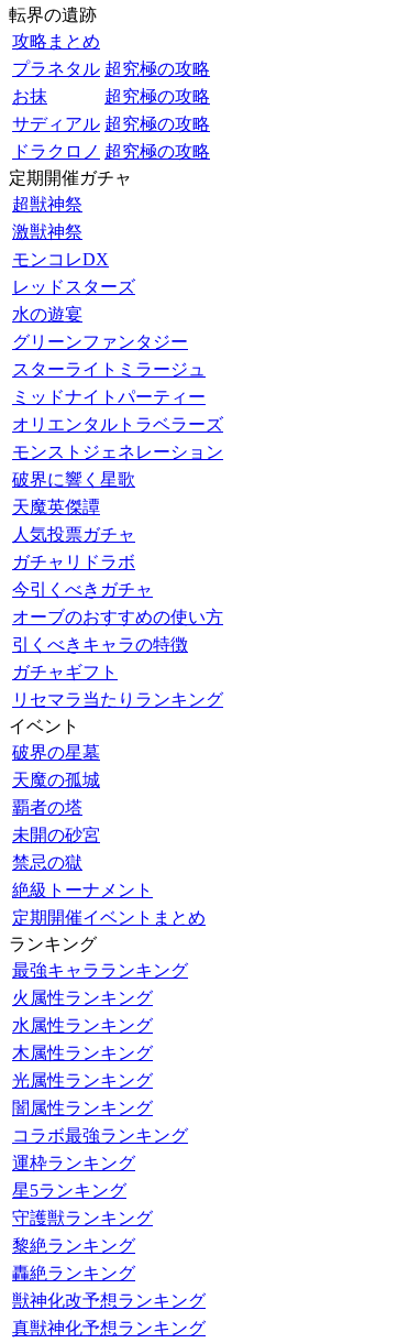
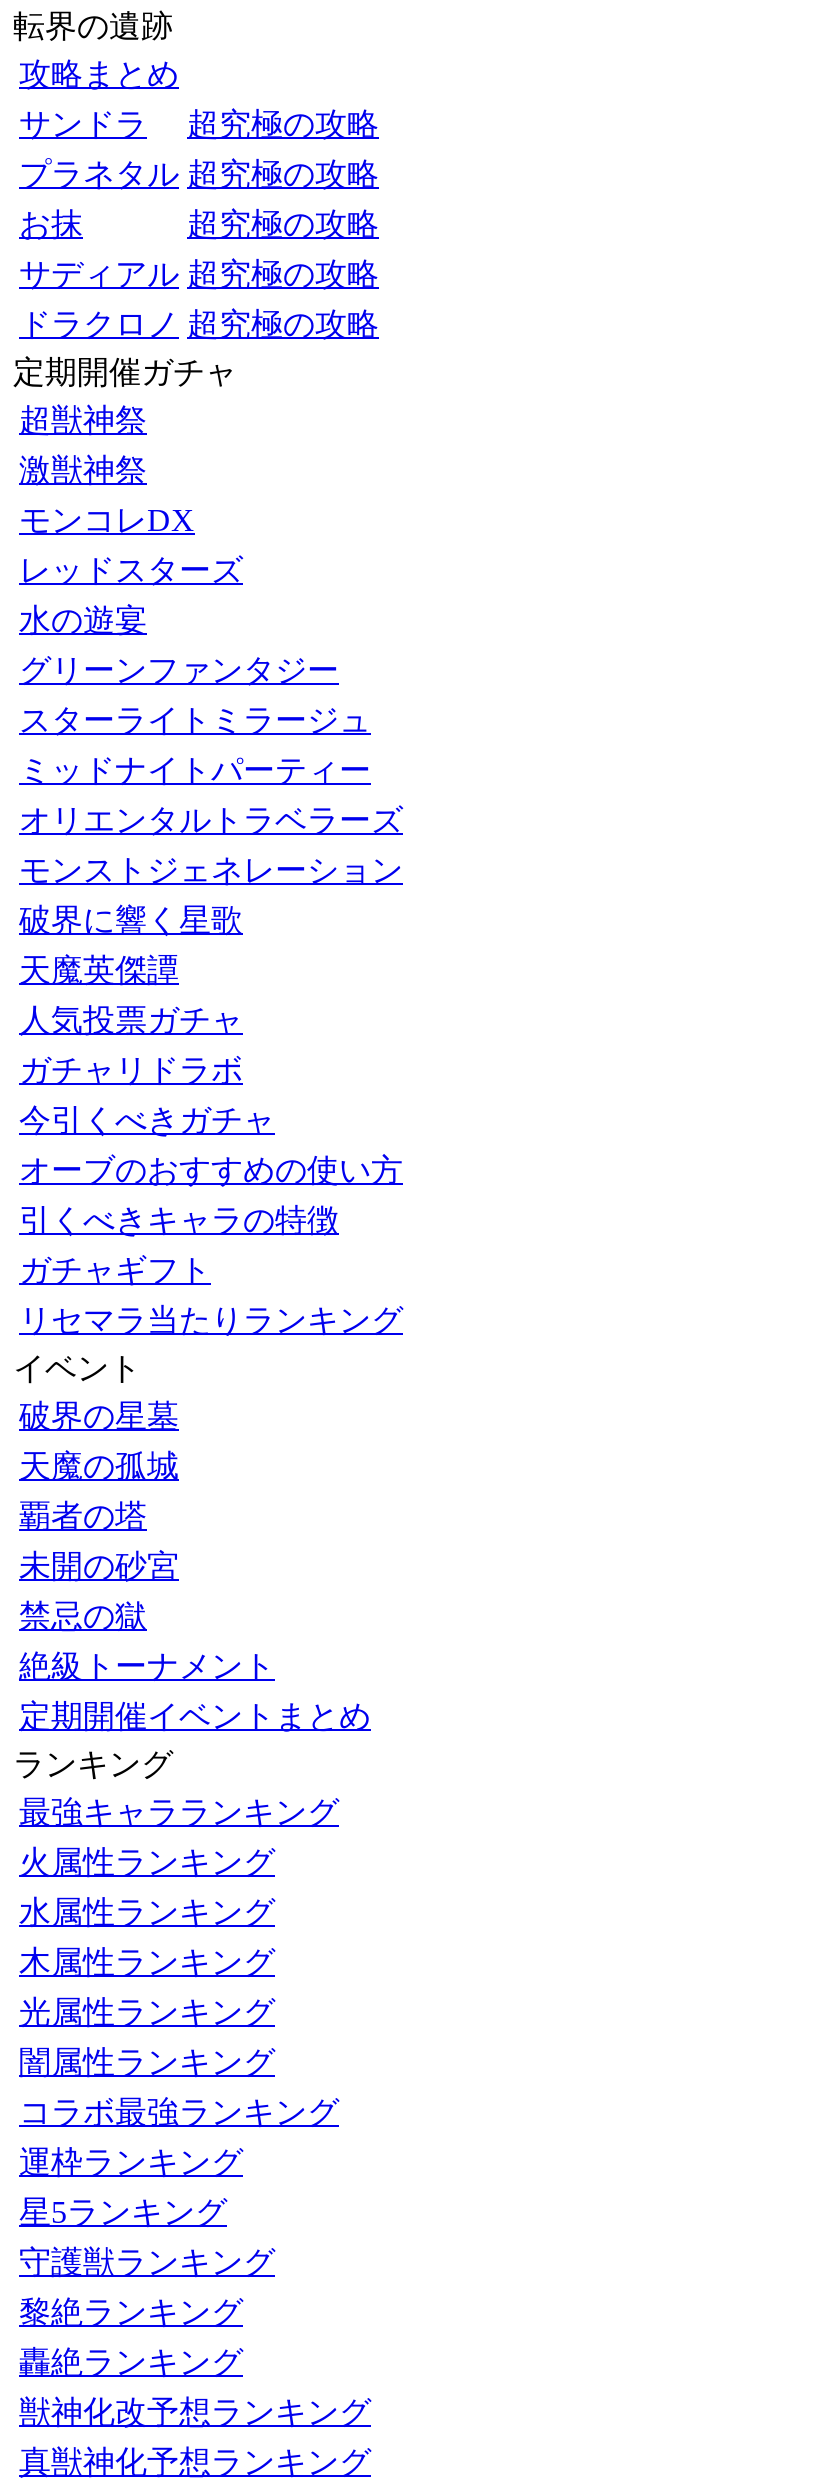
none -> [19,107,379,141] サンドラ | 超究極の攻略

